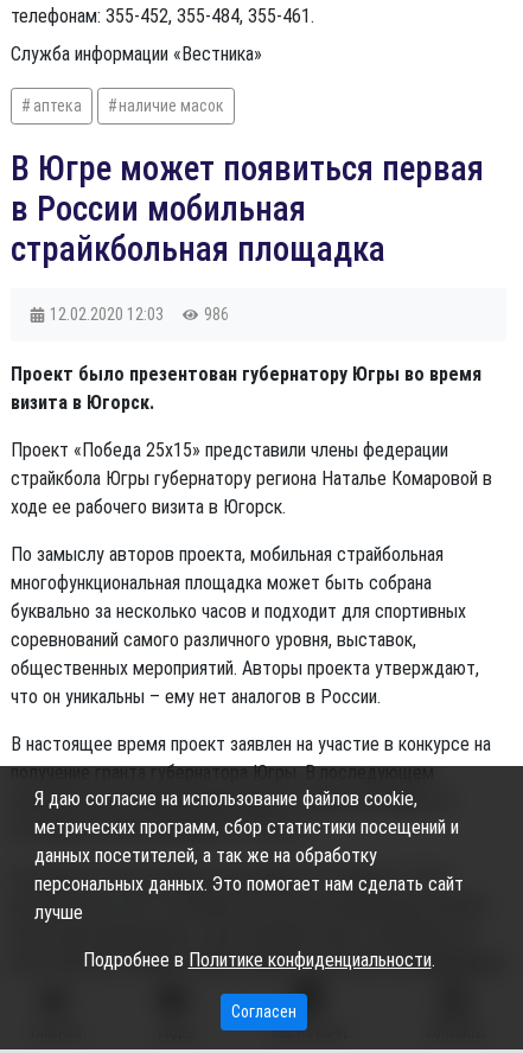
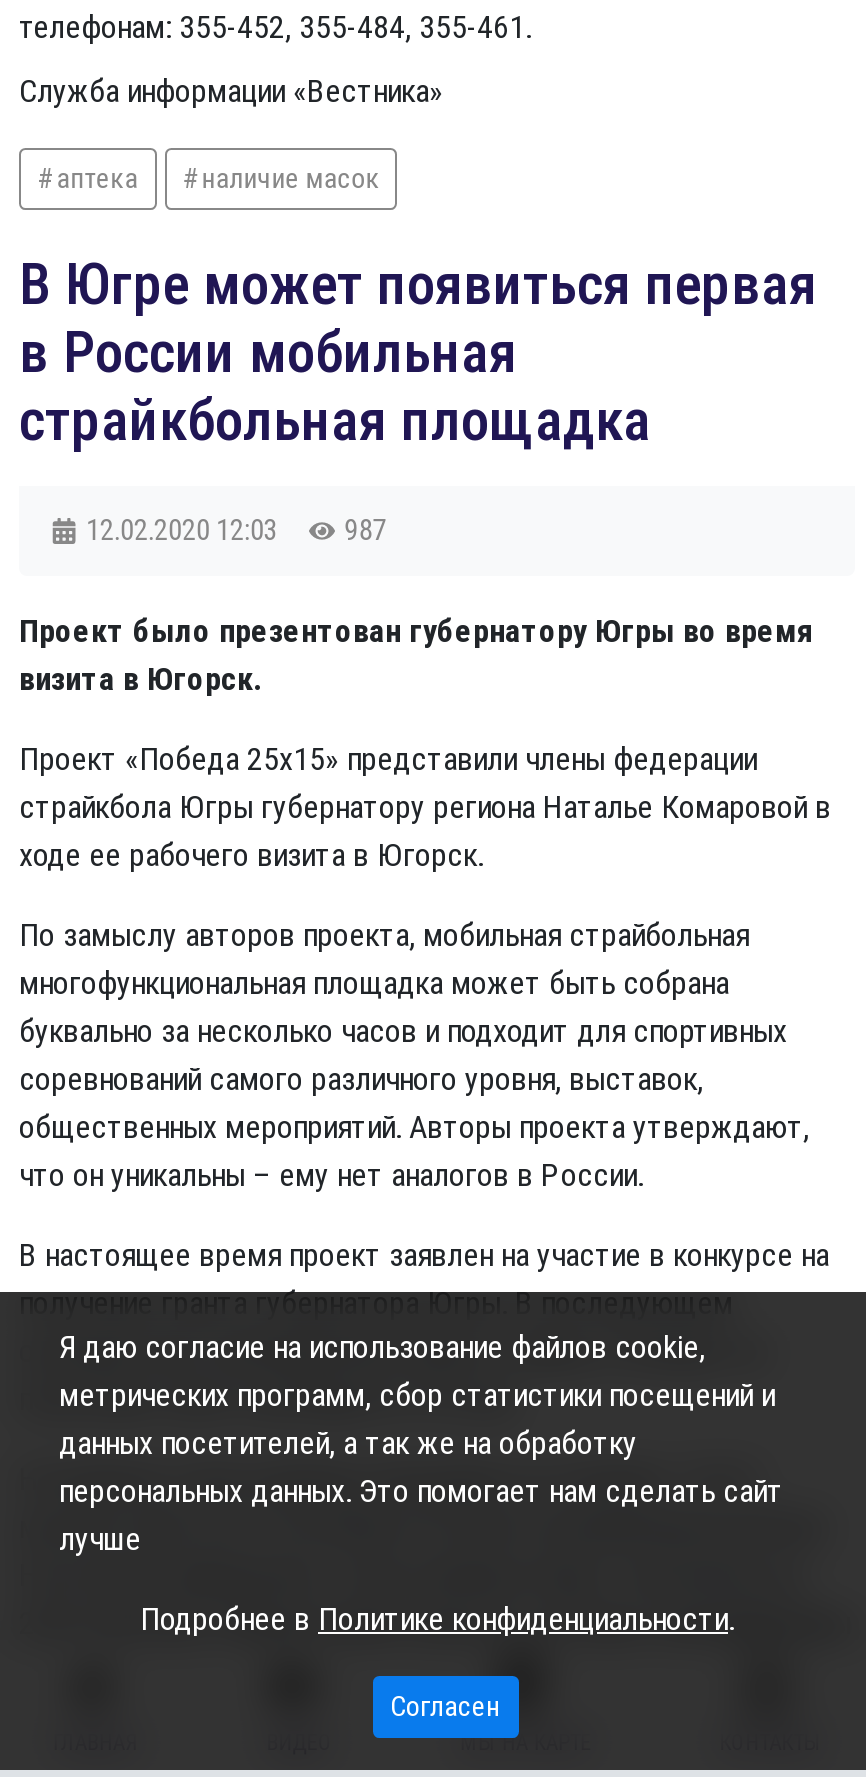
[50,305,229,325] 12.02.2020 12:03 986 -> [86,514,387,548] 12.02.2020 12:03 987

